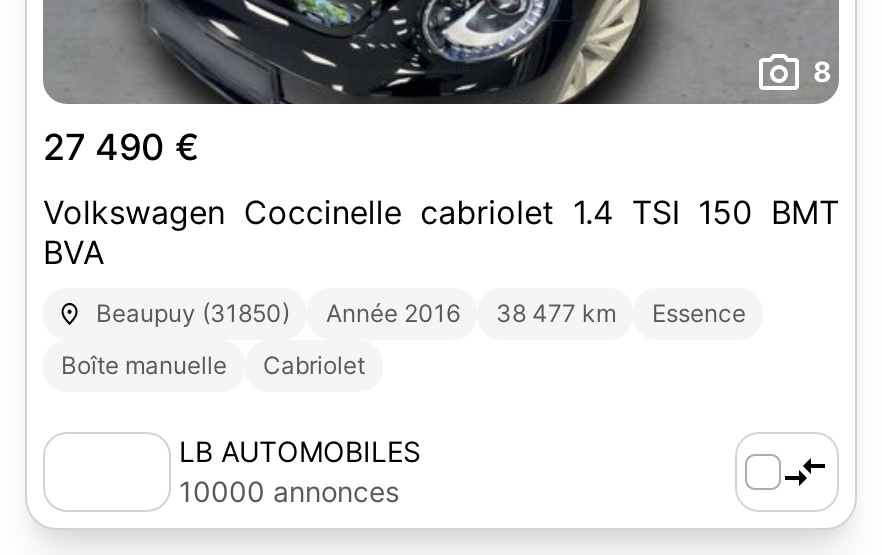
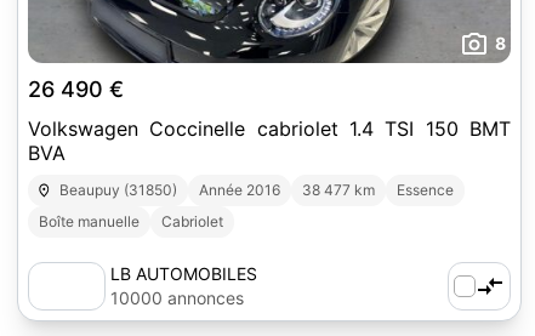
[43,126,199,168] 27 490 € -> [28,76,124,102] 26 490 €

